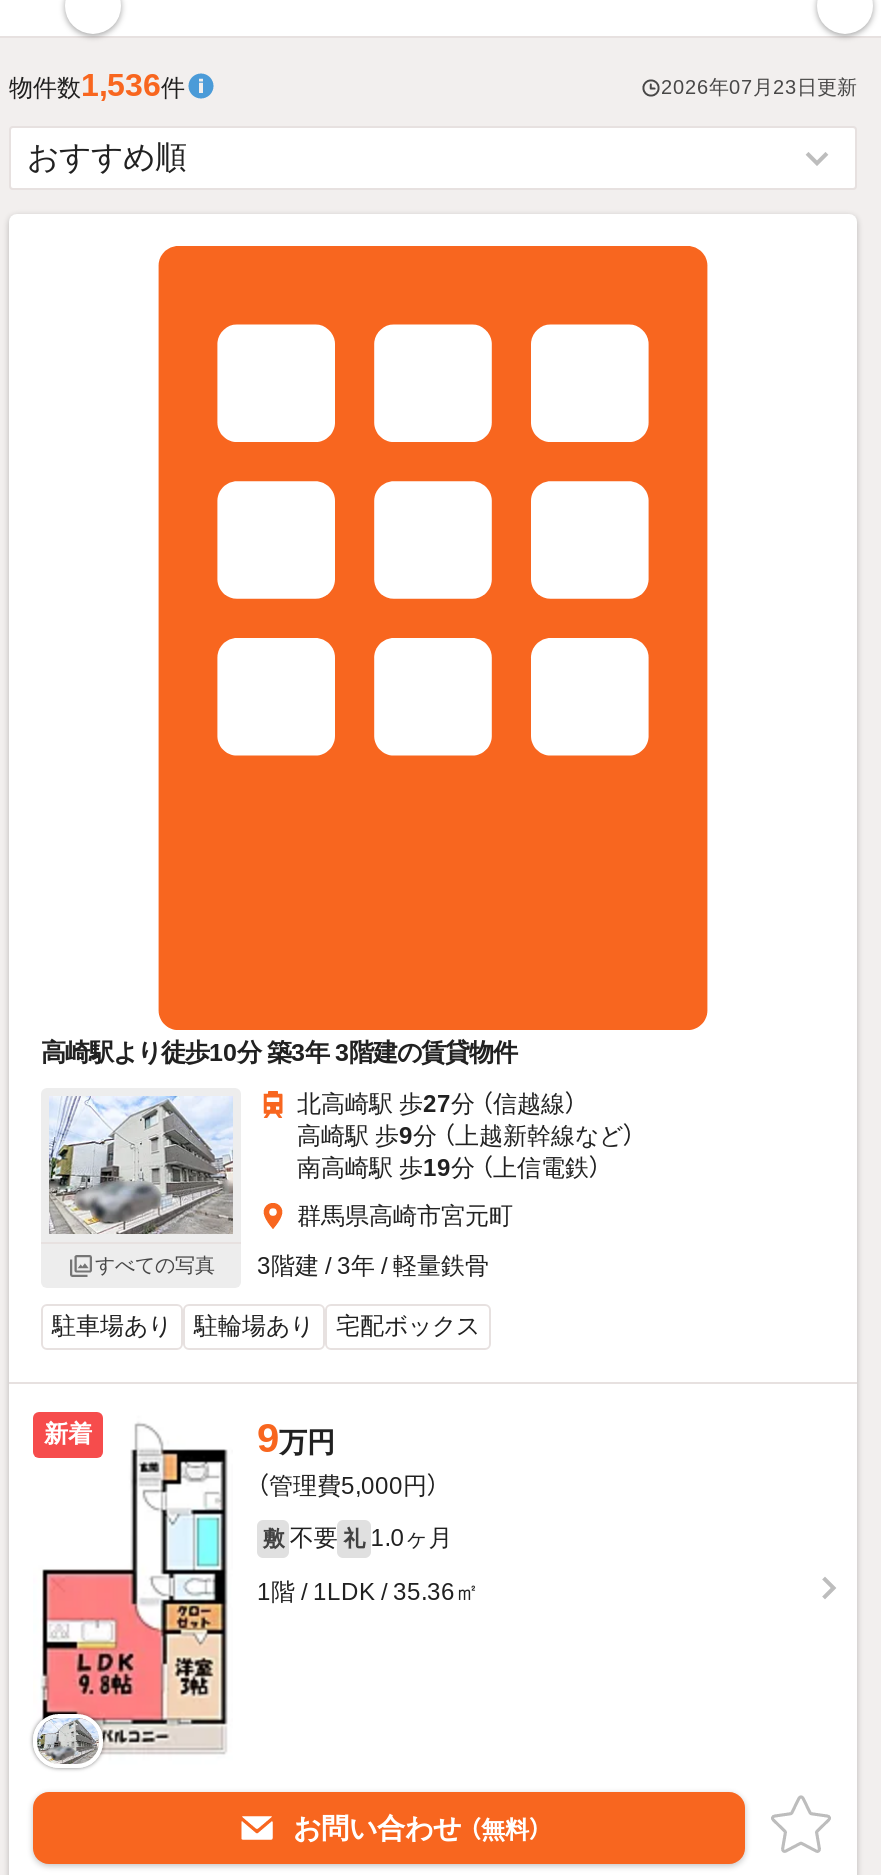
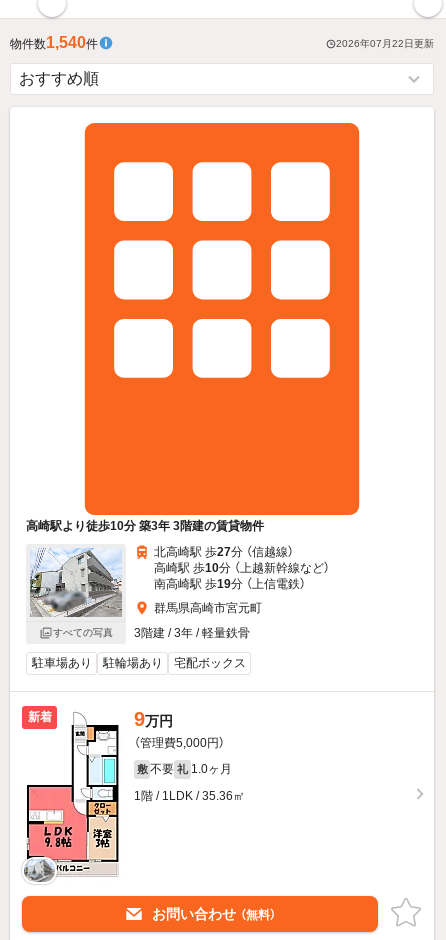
[9,68,185,102] 物件数1,536件 -> [10,34,98,51] 物件数1,540件
[661,77,857,99] 2026年07月23日更新 -> [336,38,434,49] 2026年07月22日更新
[297,1122,635,1150] 高崎駅 歩9分 （上越新幹線など） -> [154,561,330,575] 高崎駅 歩10分 （上越新幹線など）

